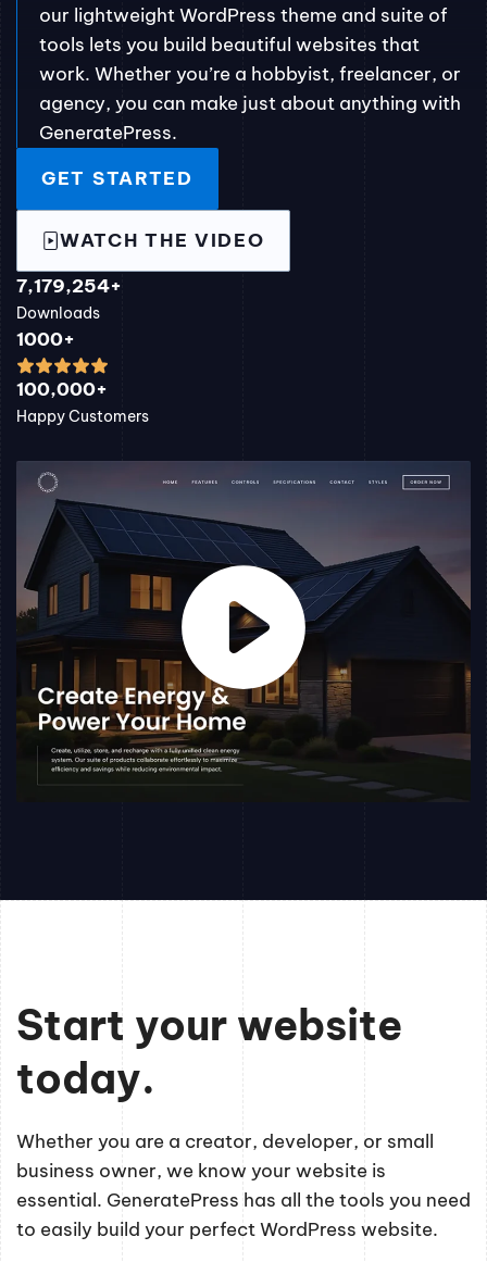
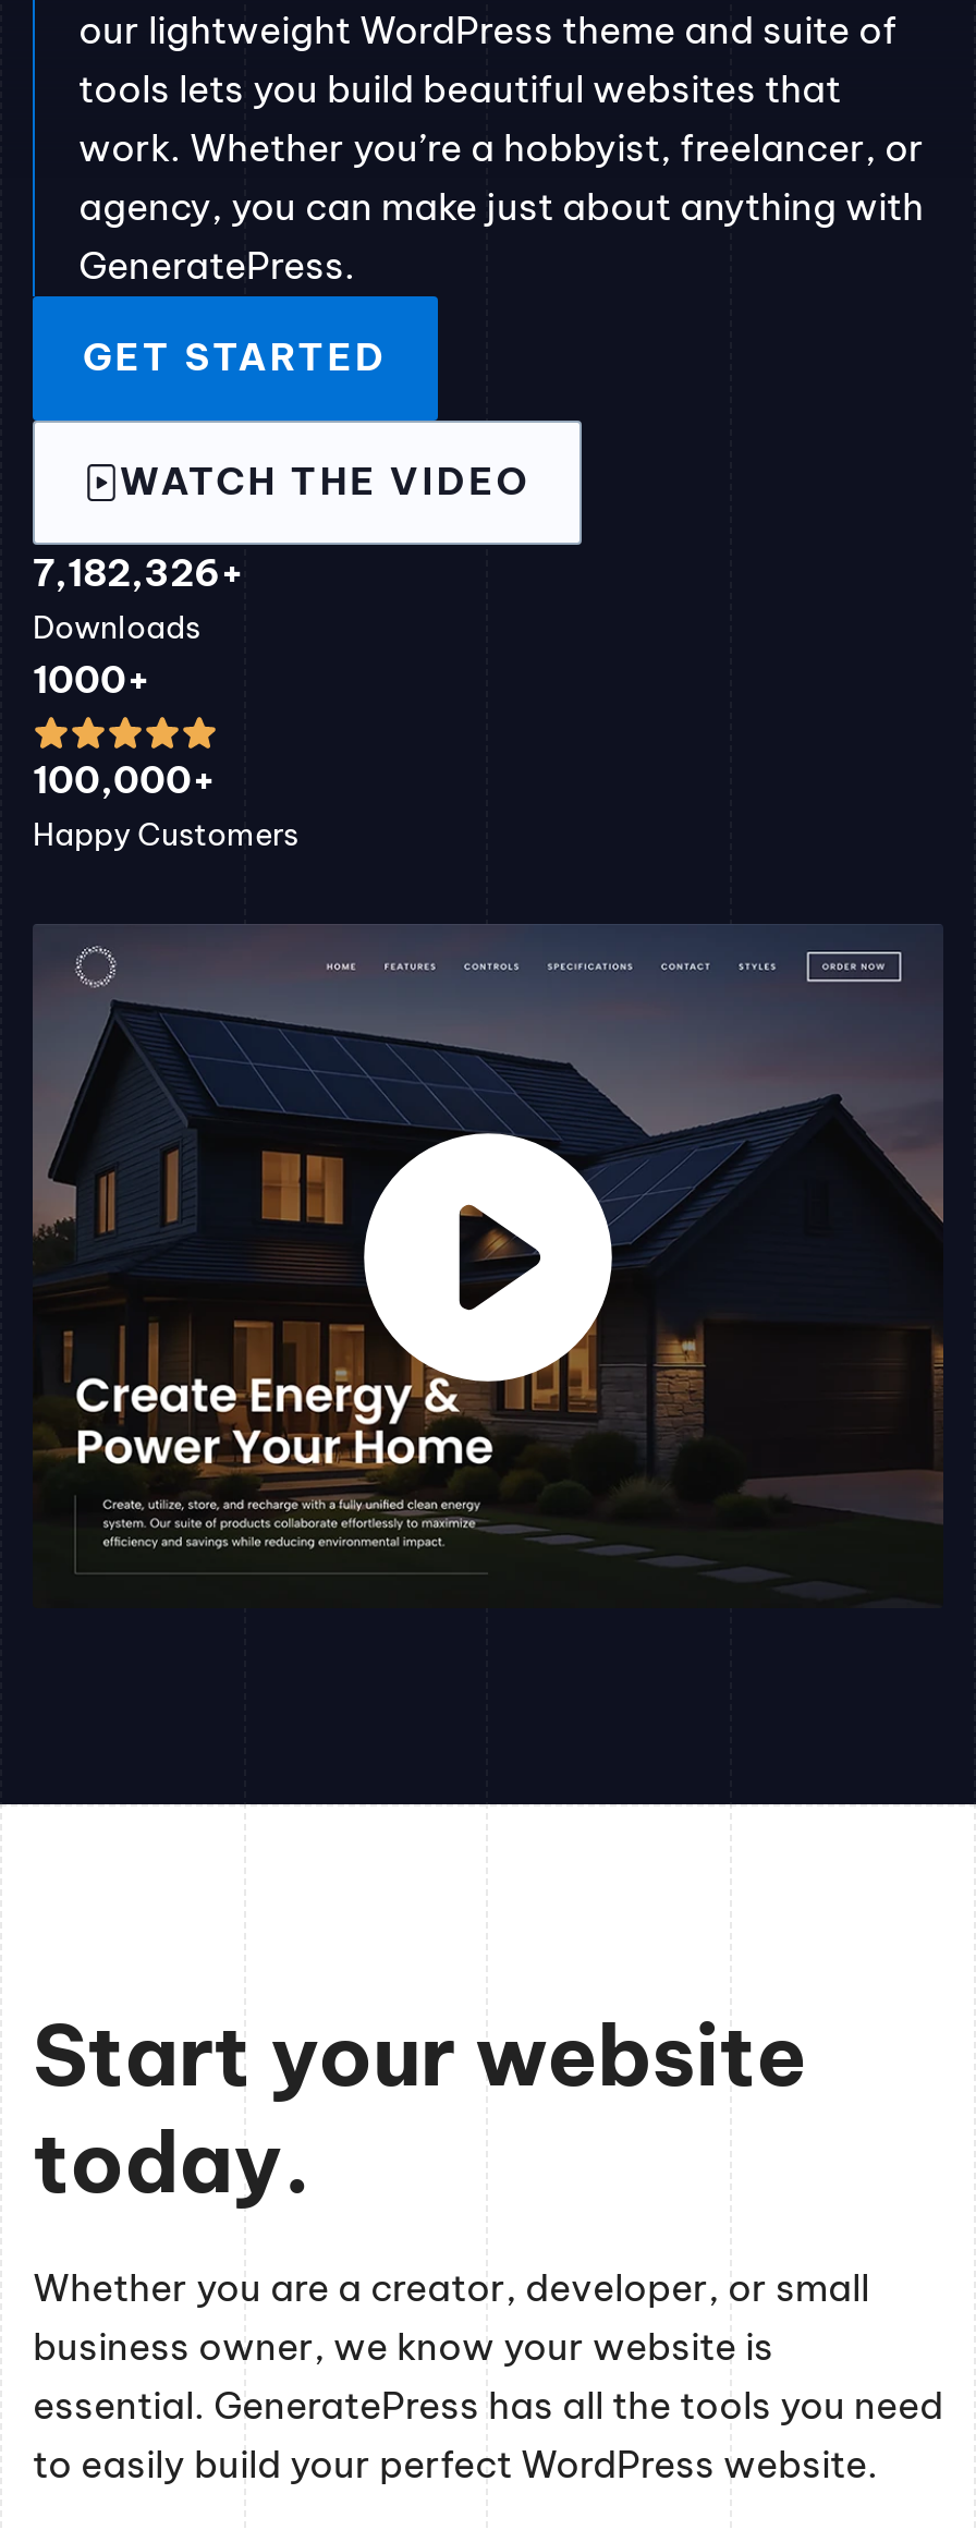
[16,274,122,298] 7,179,254+ -> [33,549,244,597] 7,182,326+

